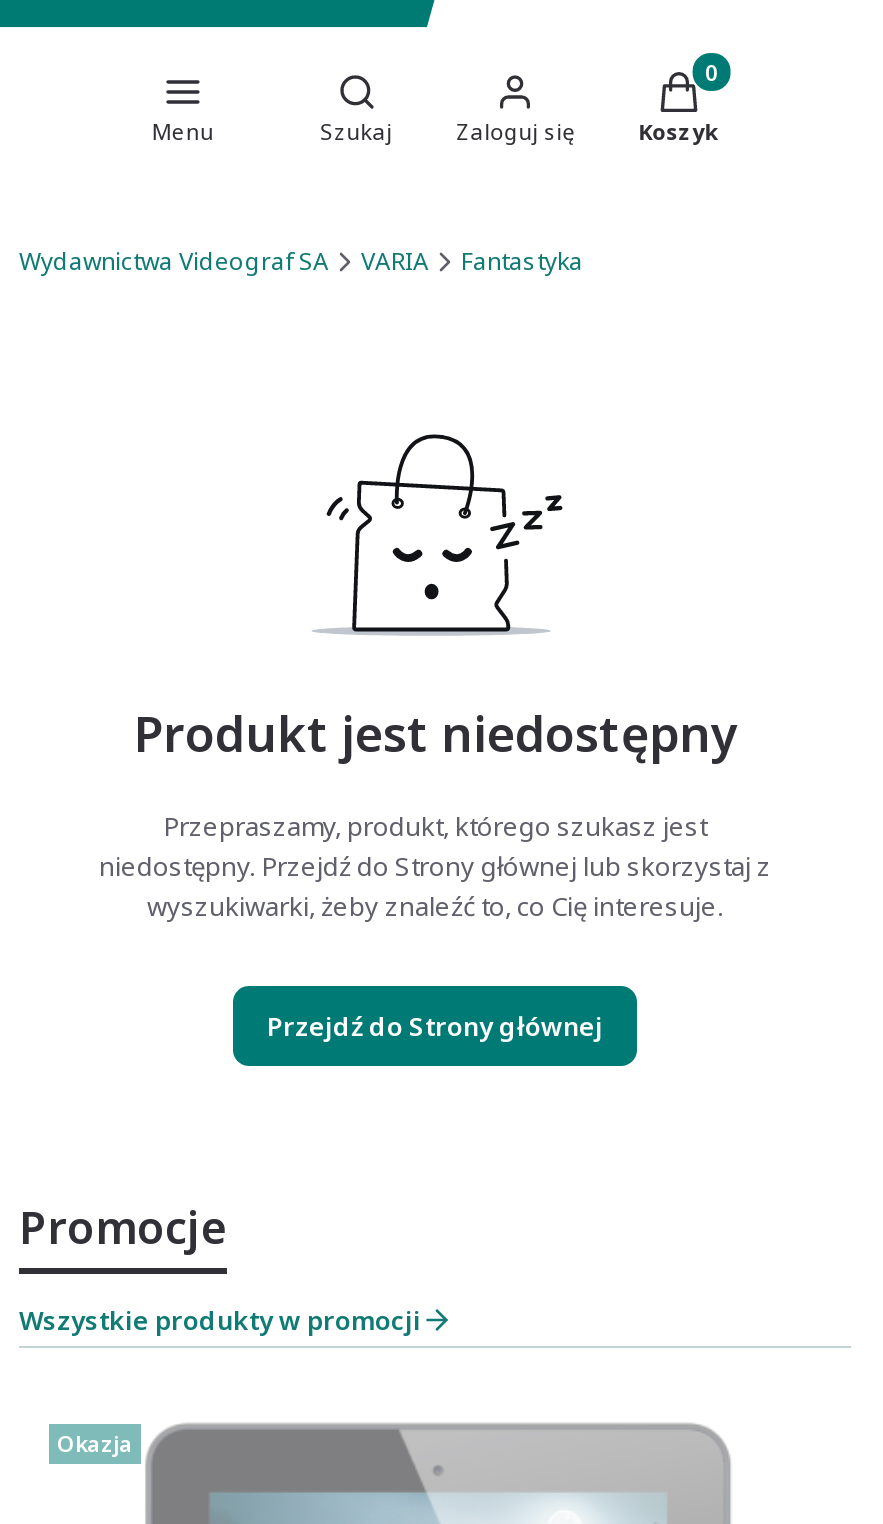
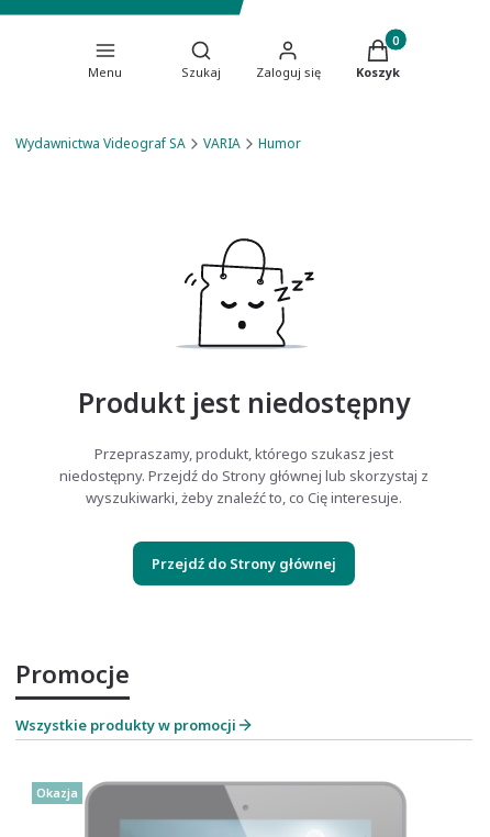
[461,245,583,279] Fantastyka -> [258,134,301,153] Humor

